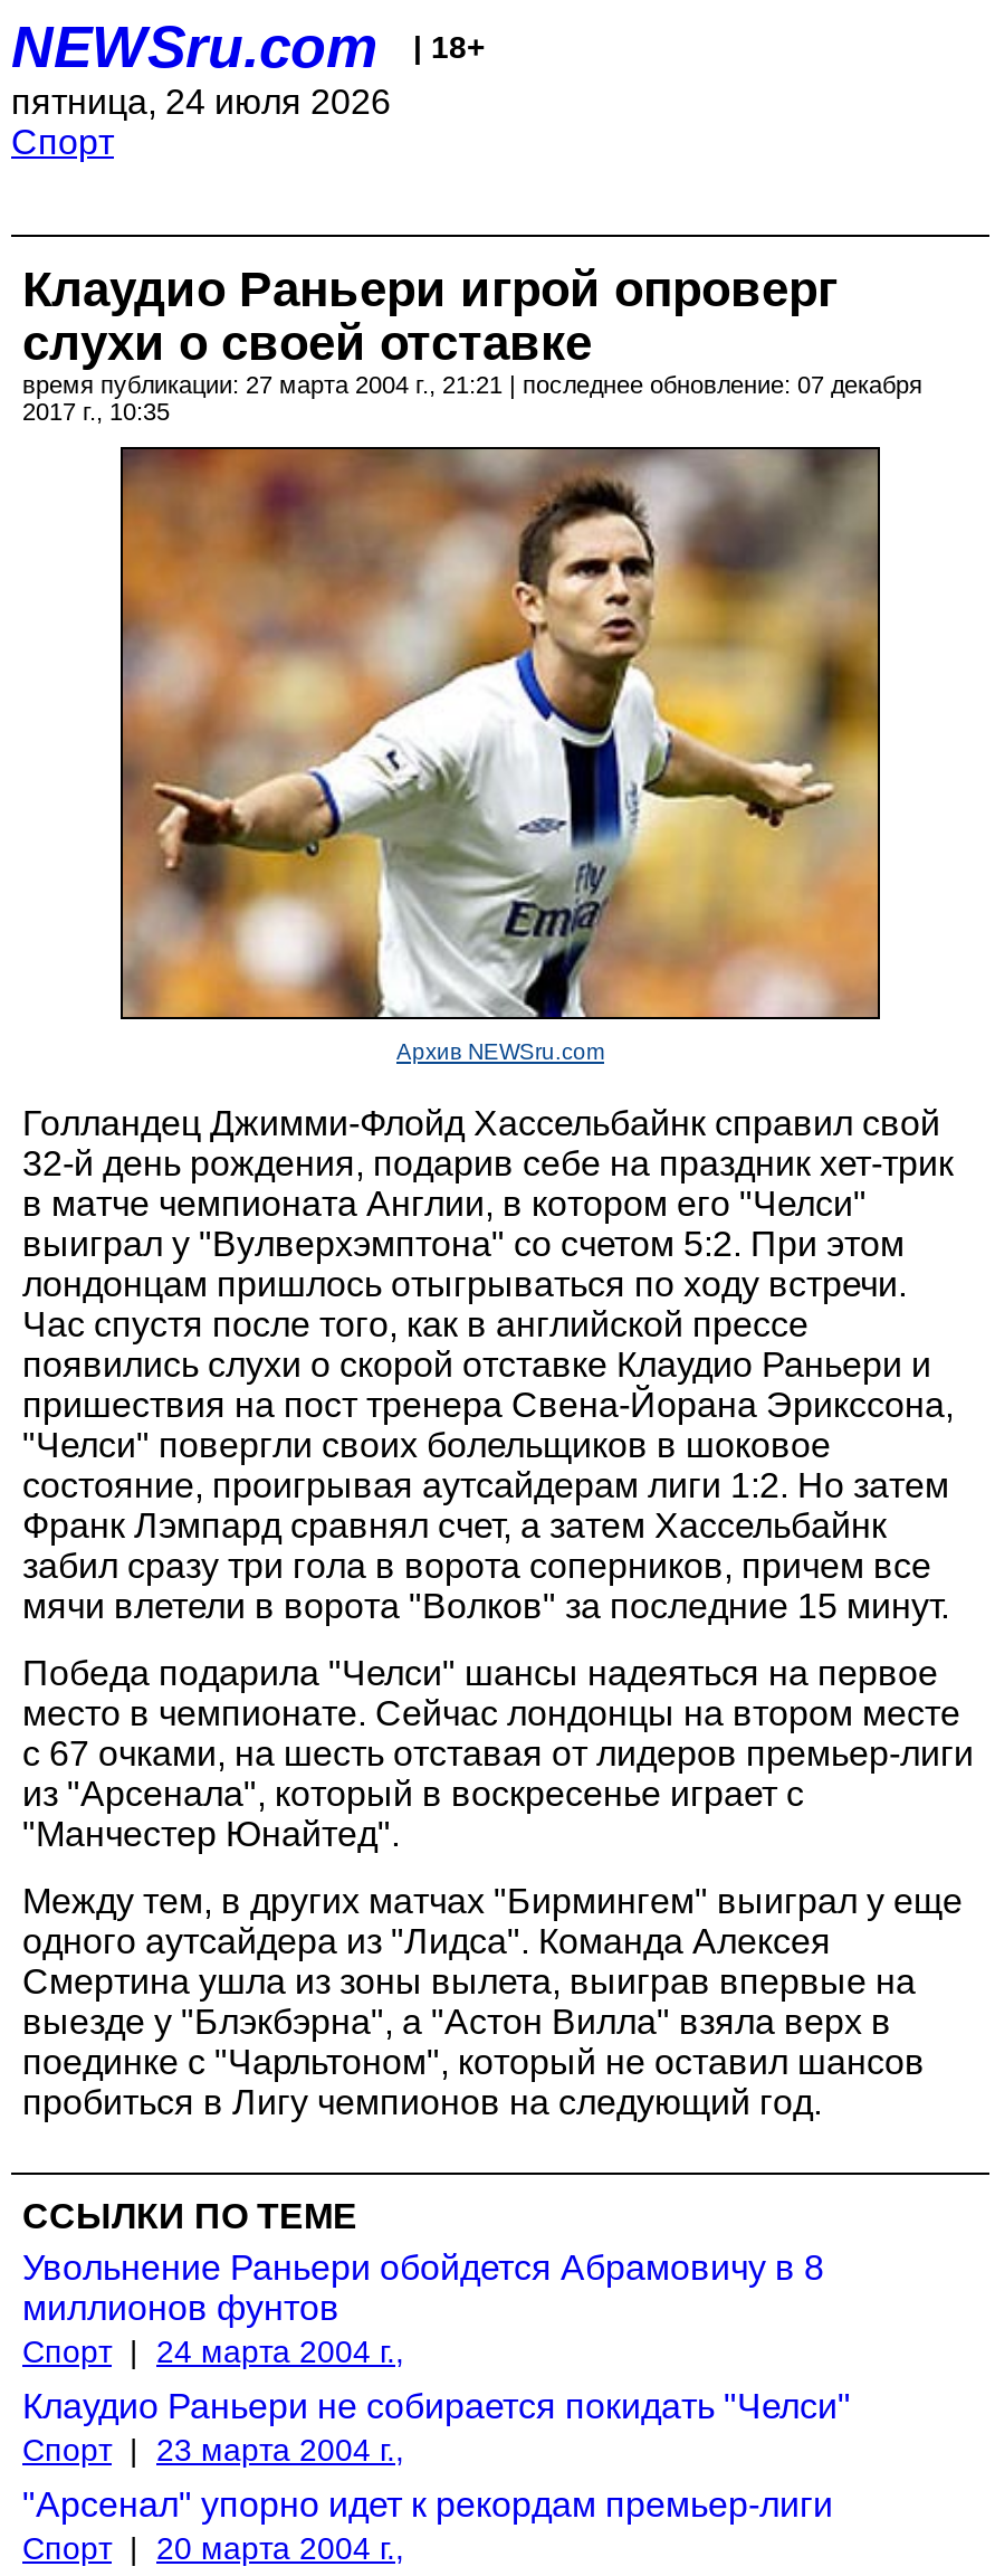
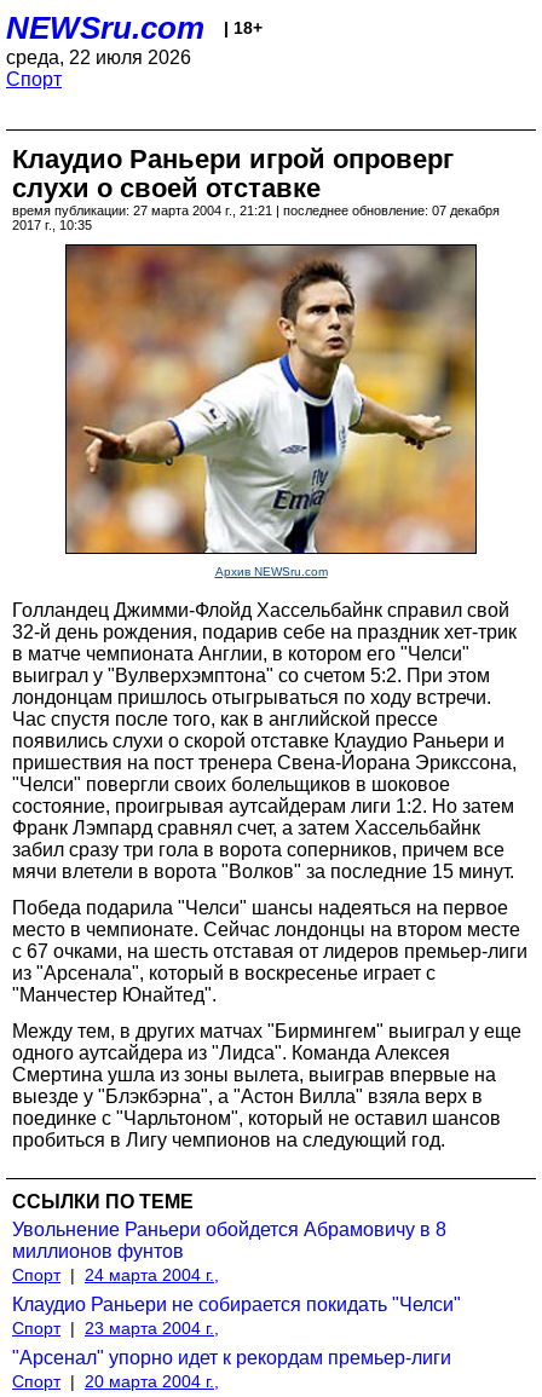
[11,83,391,121] пятница, 24 июля 2026 -> [6,47,191,68] среда, 22 июля 2026

